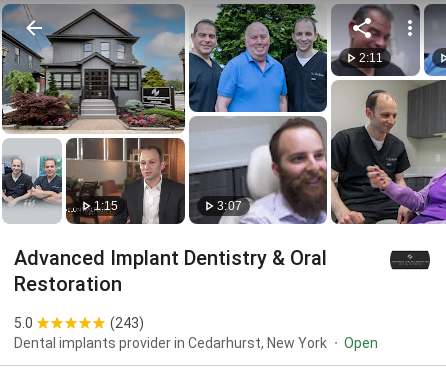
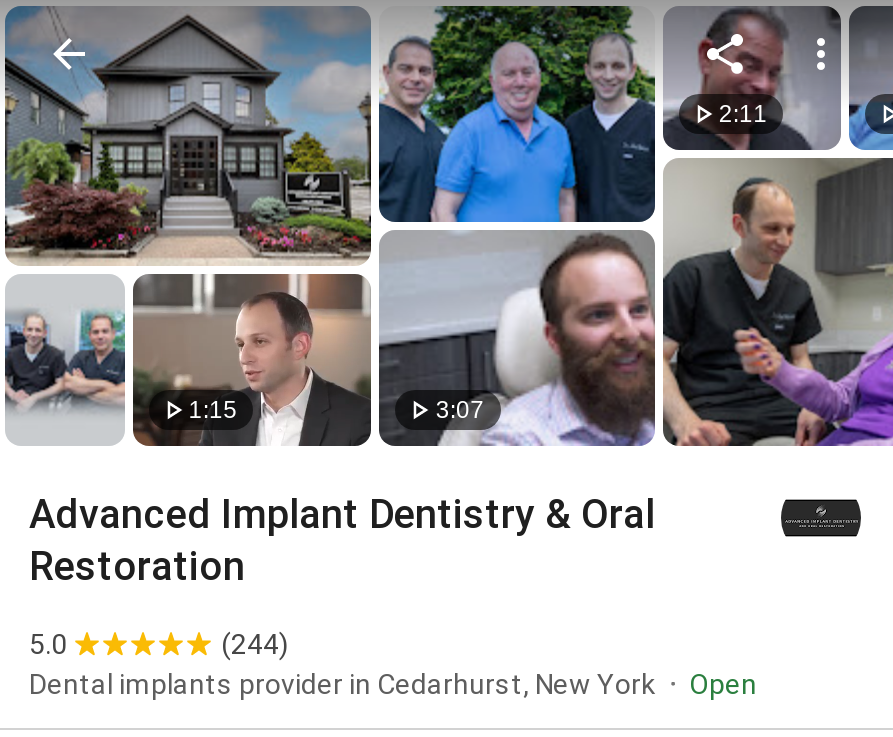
[66,138,185,225] [image] -> [133,274,371,446] [image]
[110,315,144,331] (243) -> [221,628,289,660] (244)

